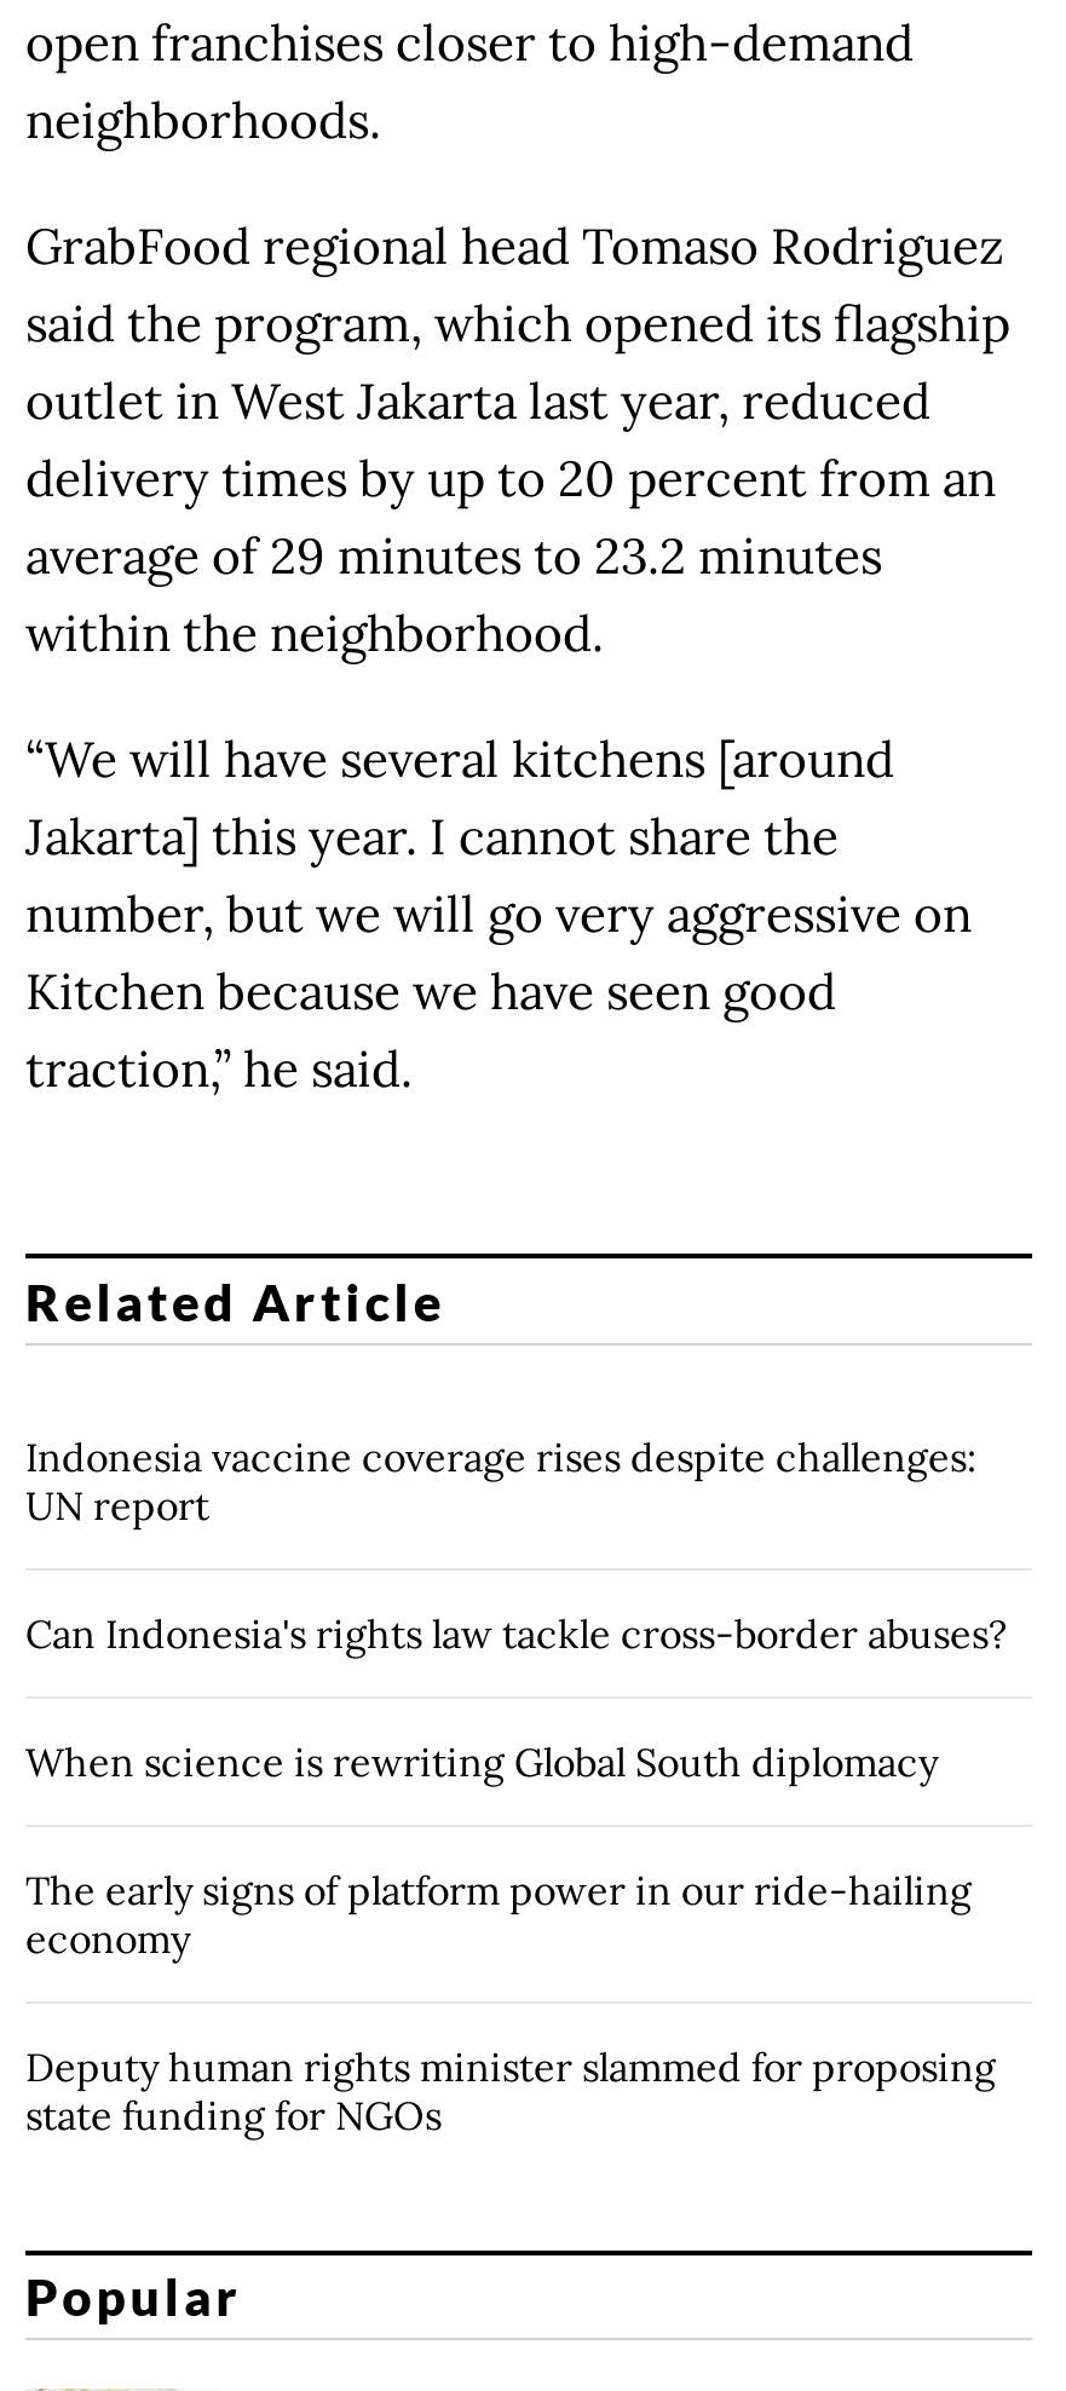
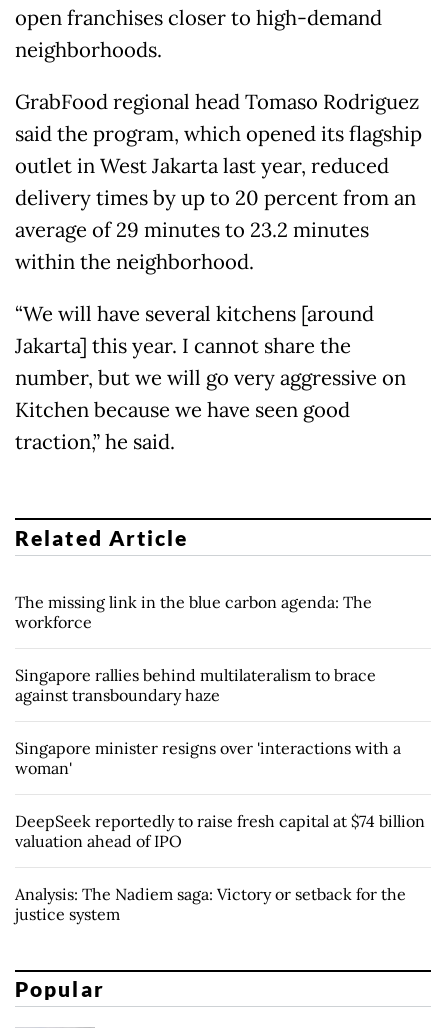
[25,1432,976,1528] Indonesia vaccine coverage rises despite challenges: | UN report -> [15,592,372,632] The missing link in the blue carbon agenda: The | workforce
[25,1608,1008,1657] Can Indonesia's rights law tackle cross-border abuses? -> [15,665,376,705] Singapore rallies behind multilateralism to brace | against transboundary haze
[25,1737,938,1785] When science is rewriting Global South diplomacy -> [15,738,401,778] Singapore minister resigns over 'interactions with a | woman'
[25,1865,972,1962] The early signs of platform power in our ride-hailing | economy -> [15,811,425,851] DeepSeek reportedly to raise fresh capital at $74 billion | valuation ahead of IPO
[25,2042,996,2138] Deputy human rights minister slammed for proposing | state funding for NGOs -> [15,884,406,924] Analysis: The Nadiem saga: Victory or setback for the | justice system

